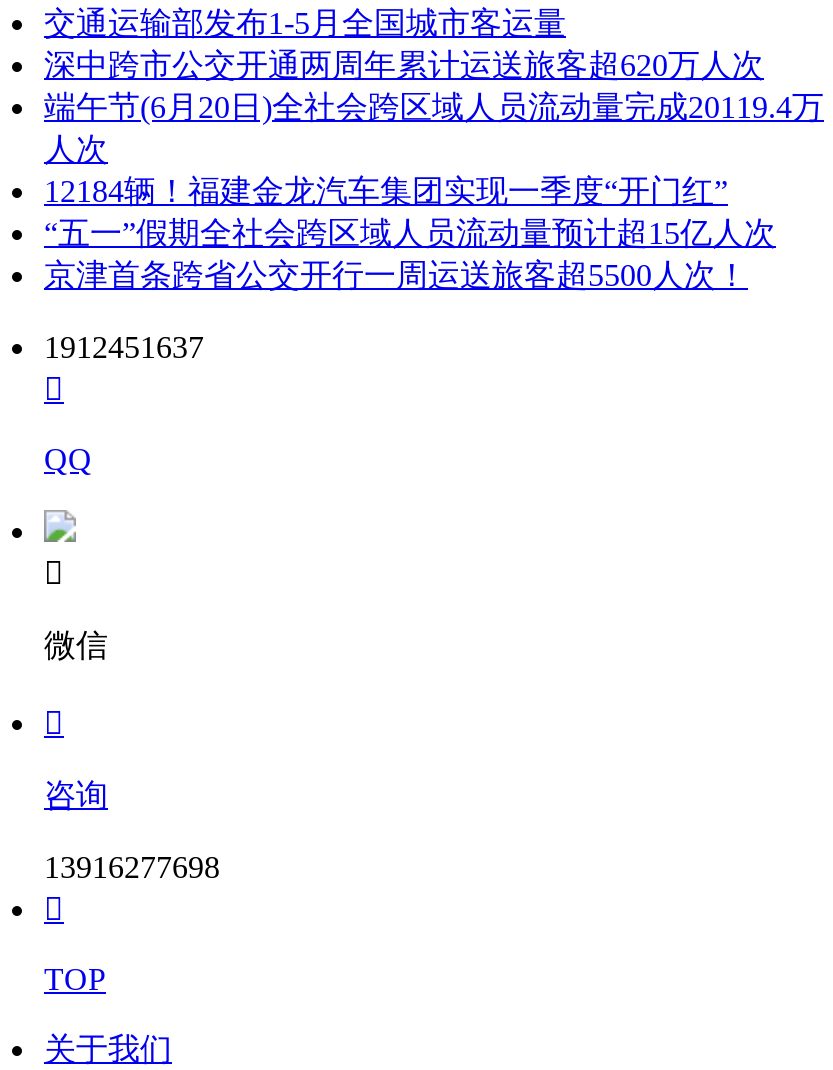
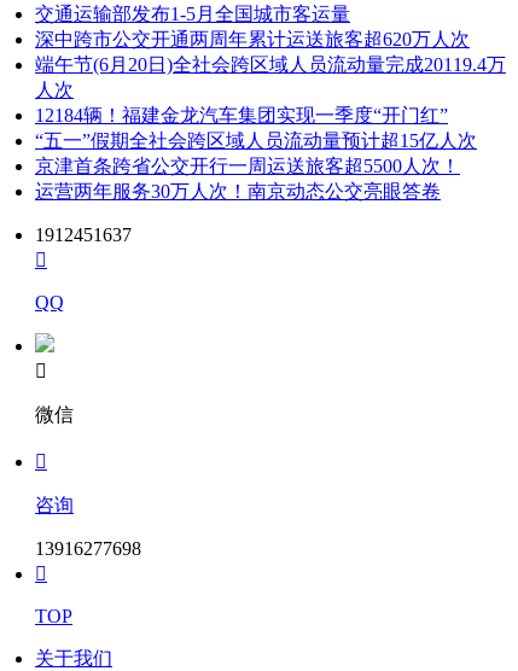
none -> [35,180,441,201] 运营两年服务30万人次！南京动态公交亮眼答卷

